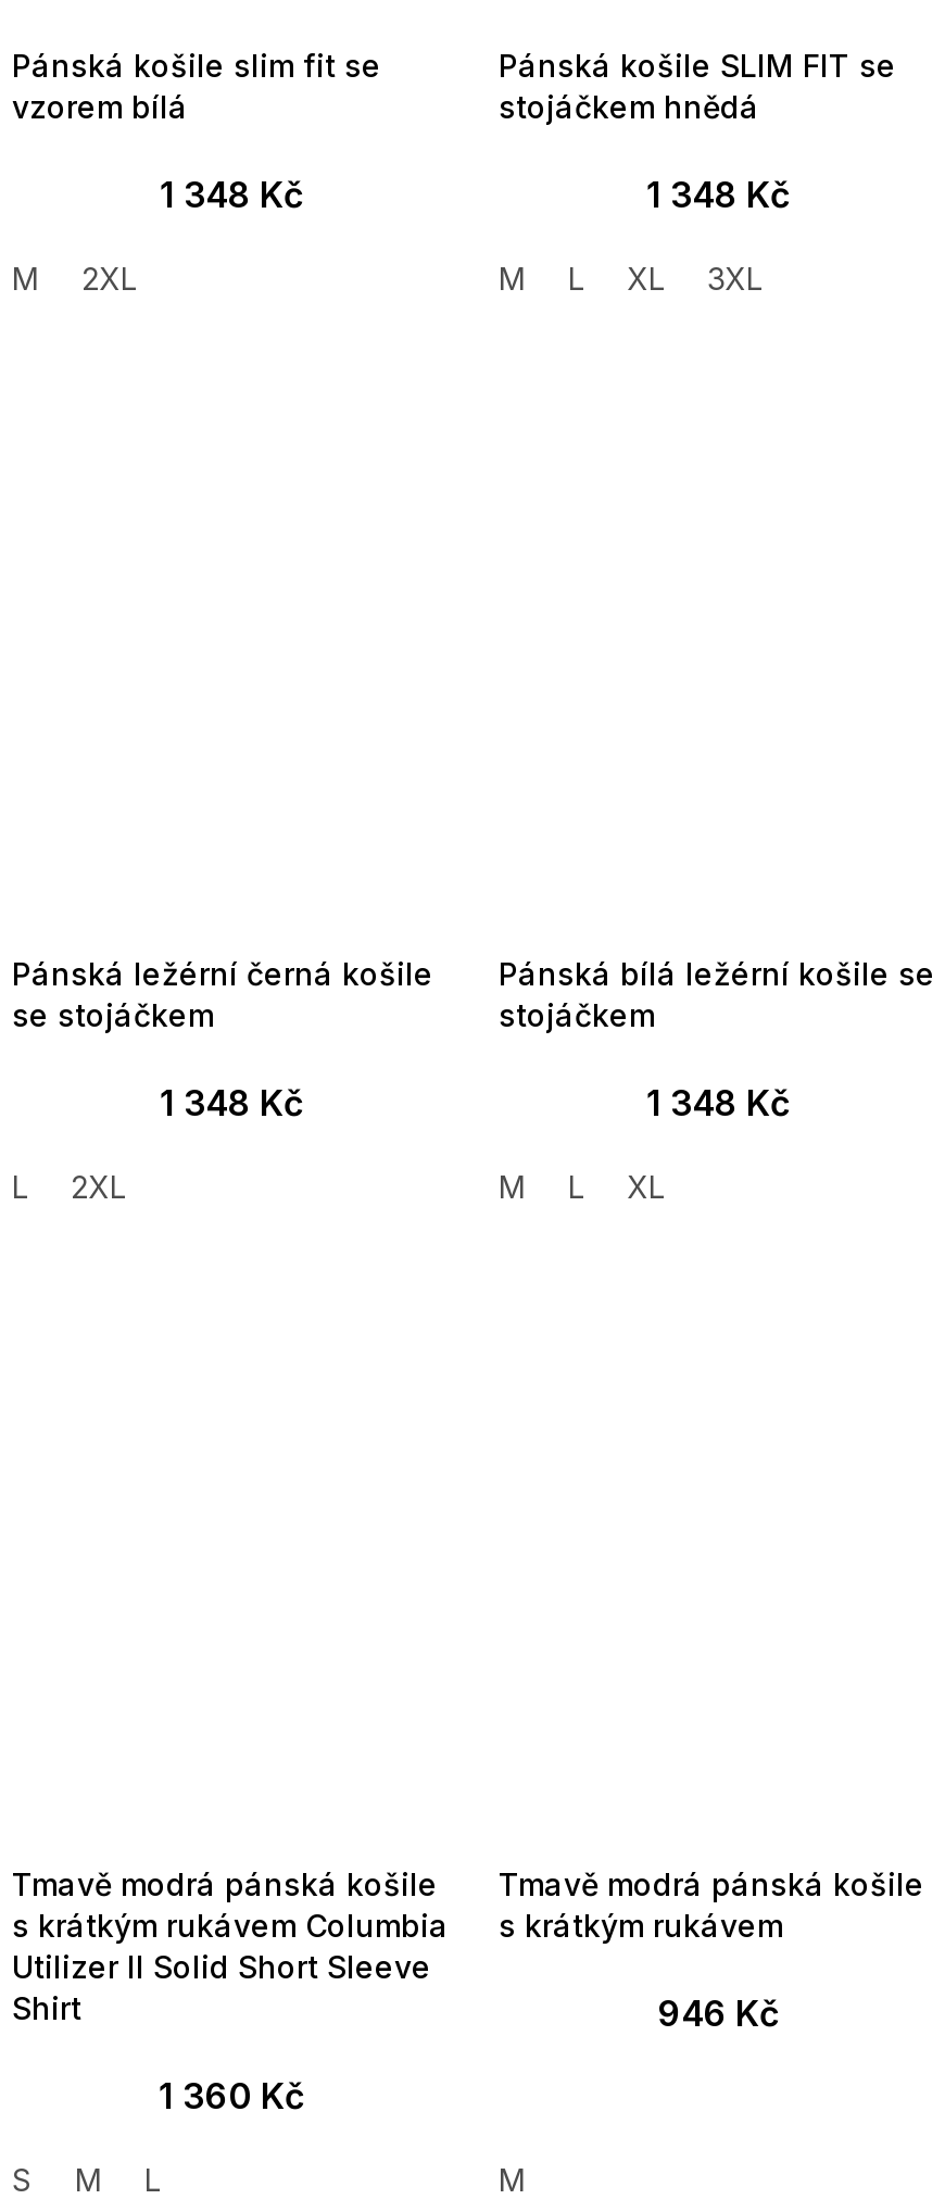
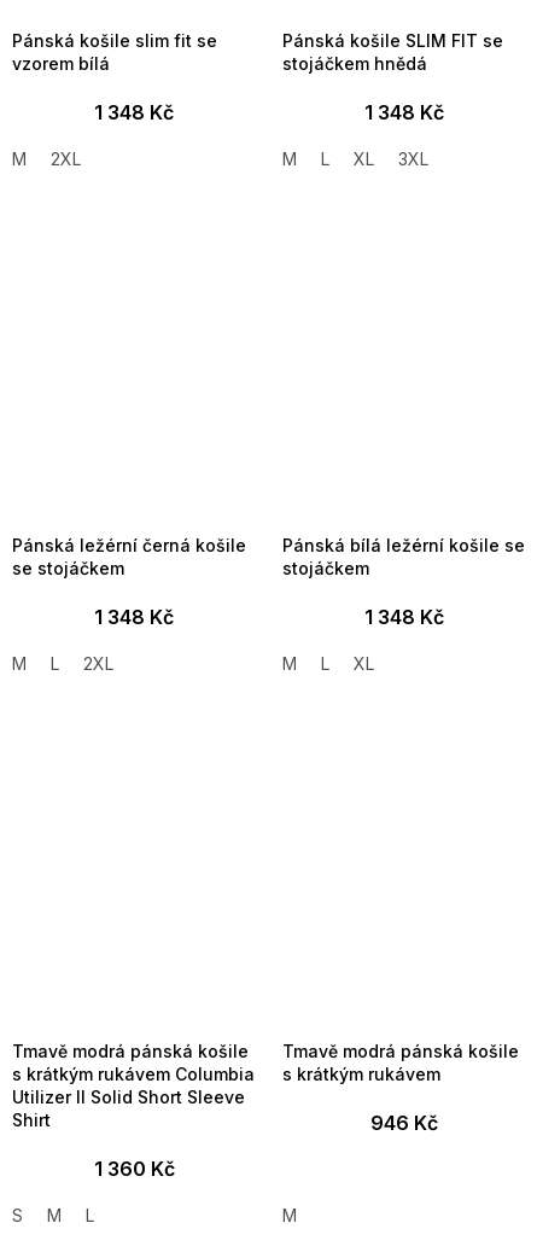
none -> [12,653,27,674] M

